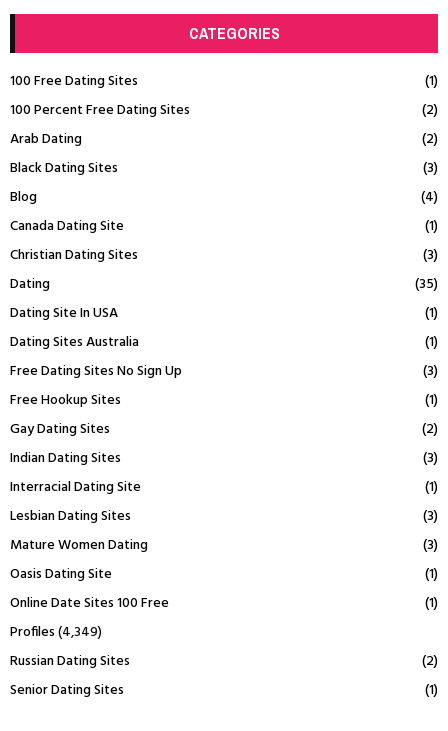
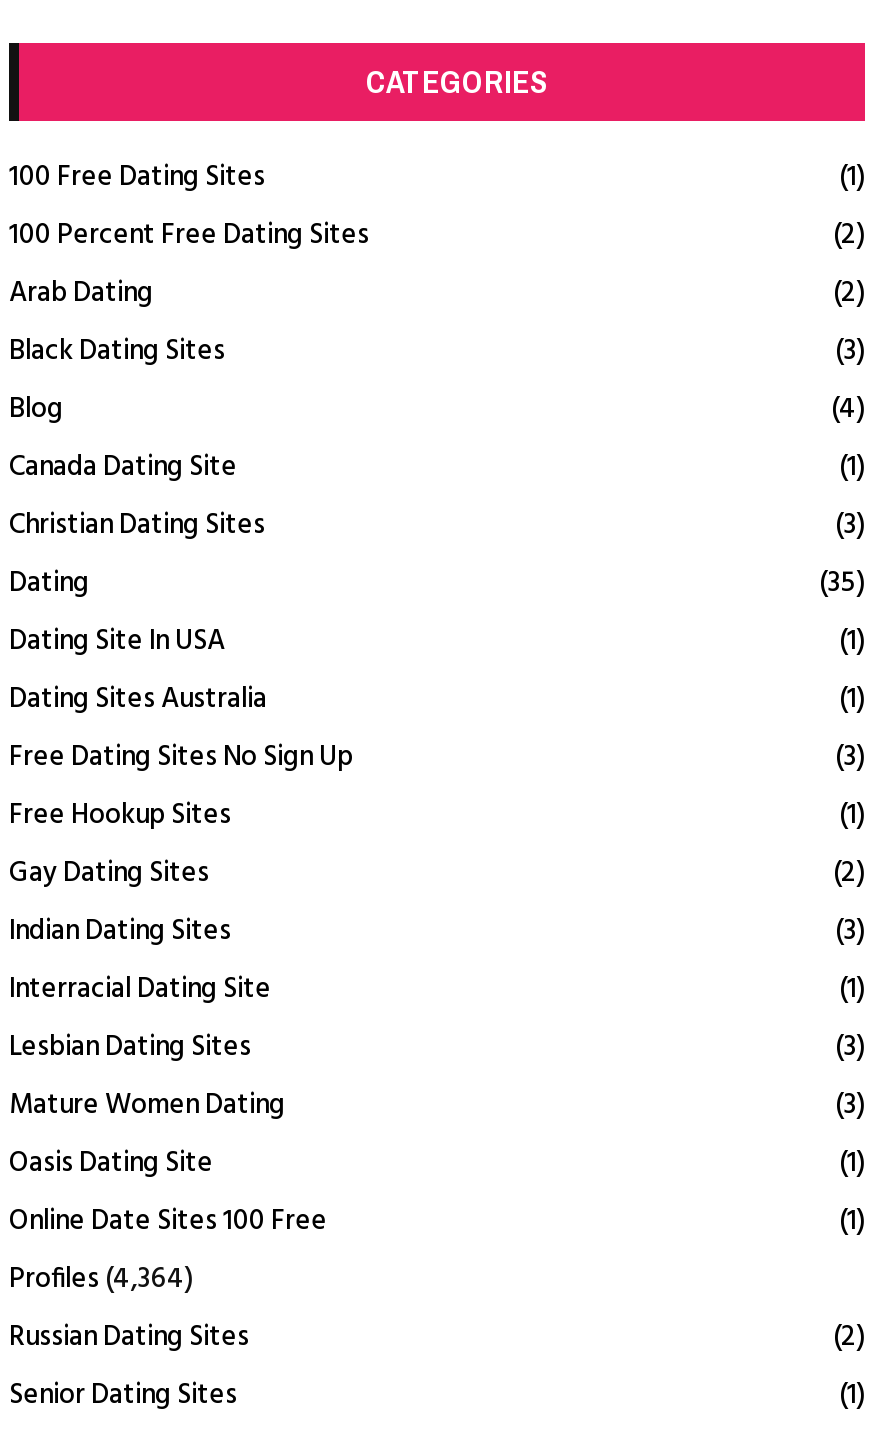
[10,621,102,644] Profiles (4,349) -> [9,1257,193,1303] Profiles (4,364)

